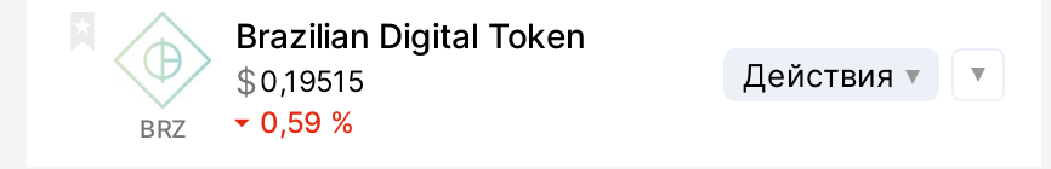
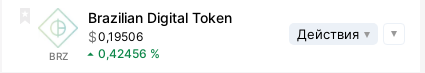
[260,63,364,99] 0,19515 -> [98,29,143,44] 0,19506
[260,104,323,140] 0,59 -> [98,46,147,61] 0,42456

